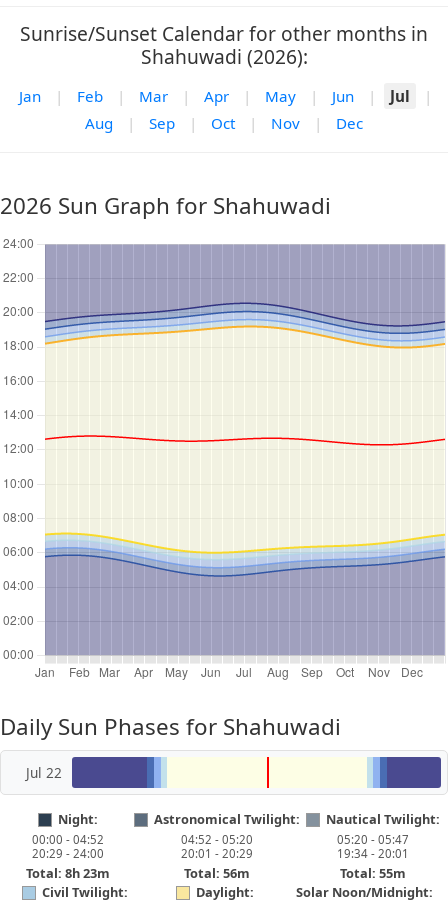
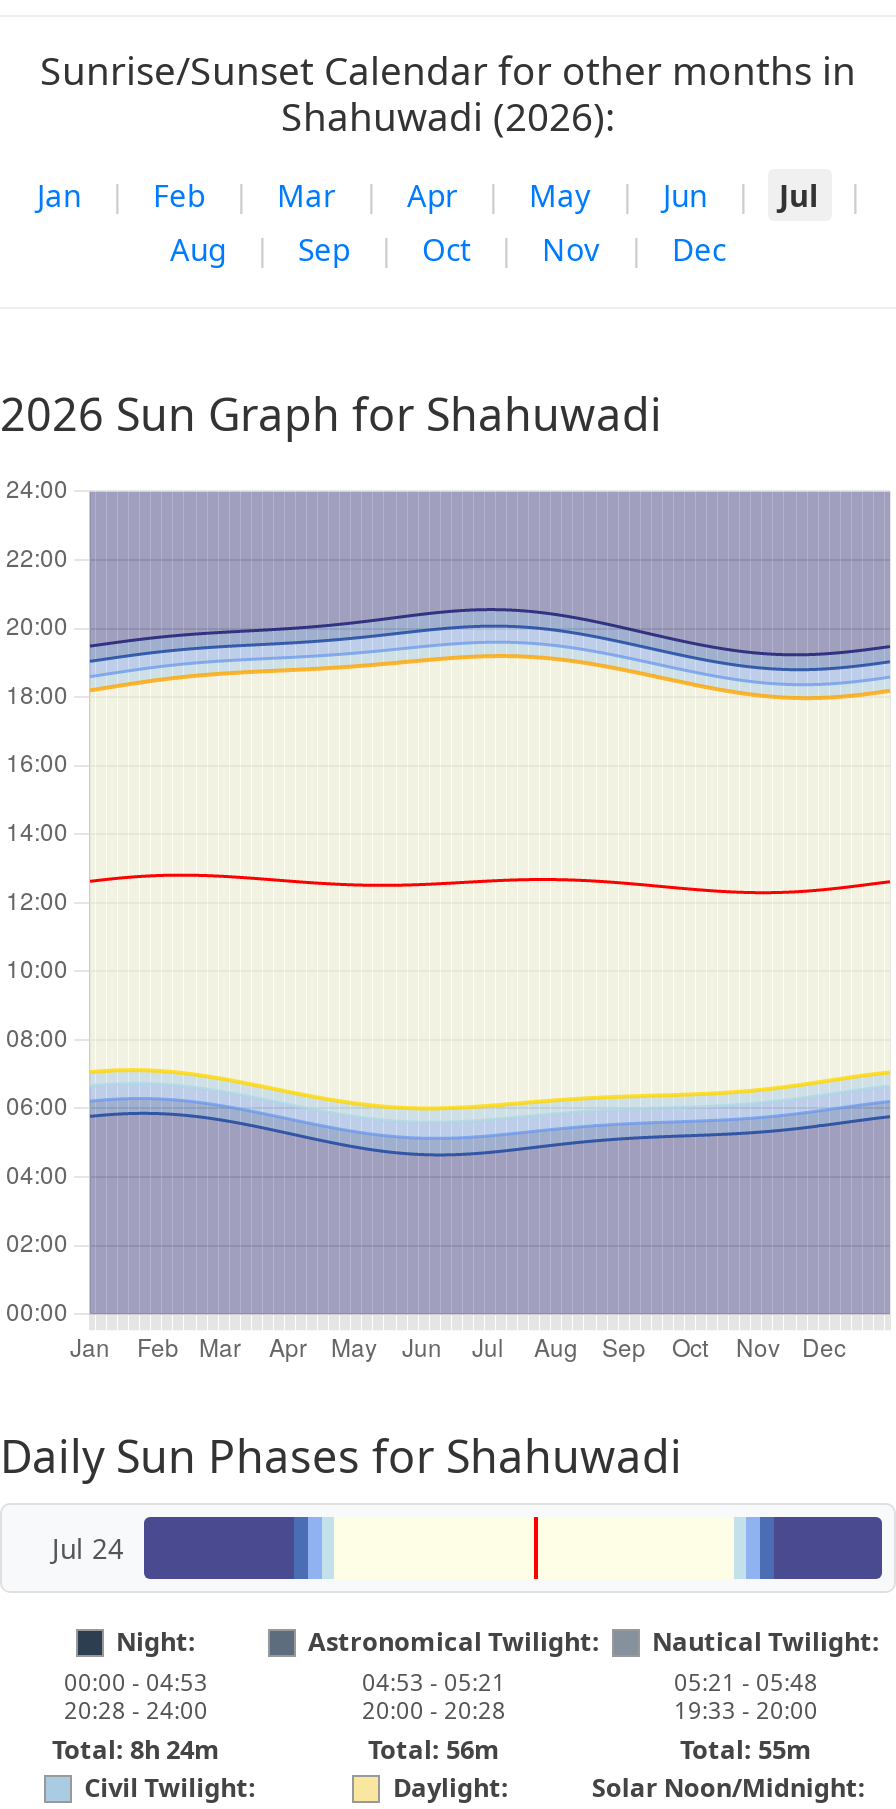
[26,762,62,781] Jul 22 -> [52,1528,124,1566] Jul 24
[32,832,104,847] 00:00 - 04:52 -> [64,1667,208,1697] 00:00 - 04:53
[181,832,253,847] 04:52 - 05:20 -> [362,1667,506,1697] 04:53 - 05:21
[337,832,409,847] 05:20 - 05:47 -> [674,1667,818,1697] 05:21 - 05:48
[32,846,104,861] 20:29 - 24:00 -> [64,1695,208,1725] 20:28 - 24:00
[181,846,253,861] 20:01 - 20:29 -> [362,1695,506,1725] 20:00 - 20:28
[337,846,409,861] 19:34 - 20:01 -> [674,1695,818,1725] 19:33 - 20:00
[26,864,110,882] Total: 8h 23m -> [52,1731,220,1767] Total: 8h 24m

